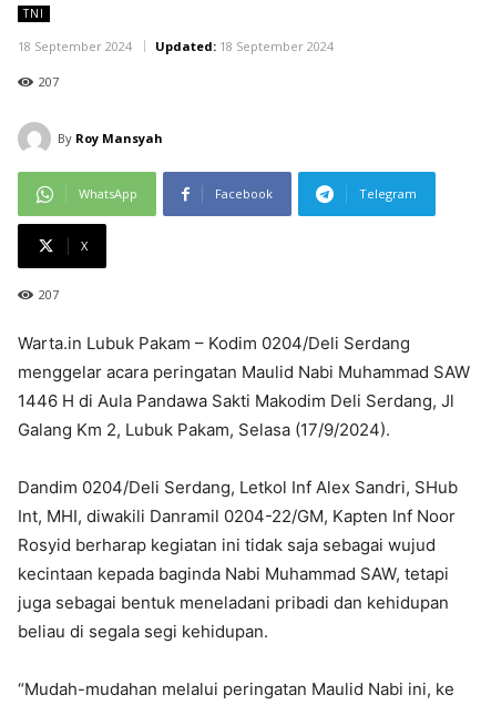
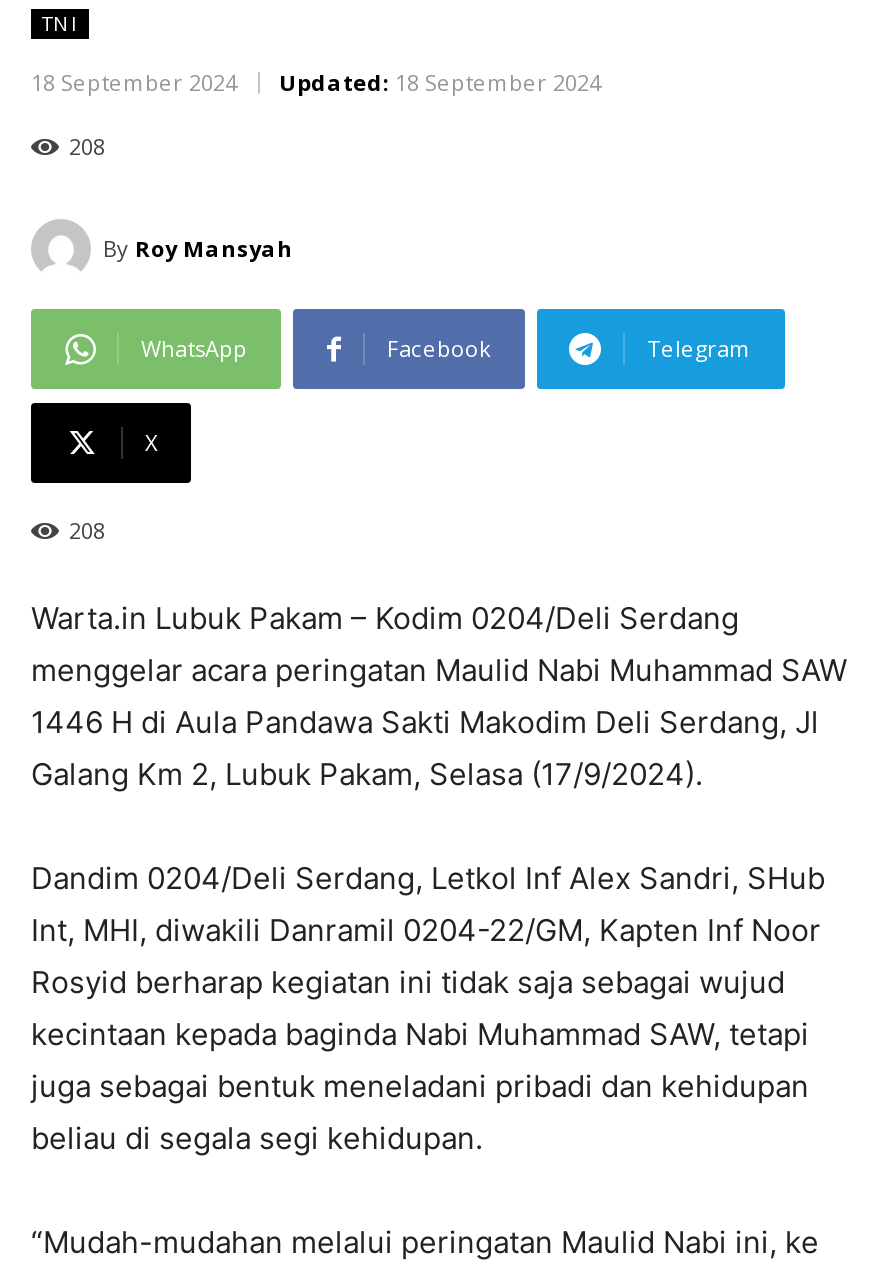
[39,73,59,90] 207 -> [69,131,105,161] 208
[39,286,59,303] 207 -> [69,515,105,545] 208

